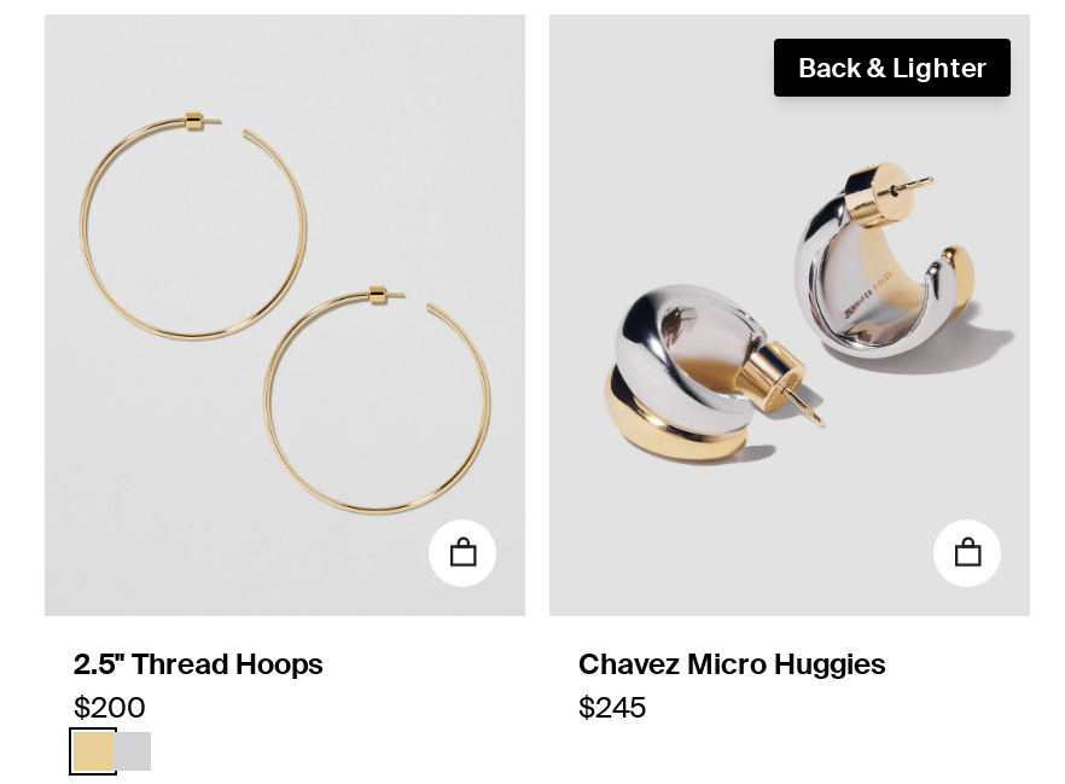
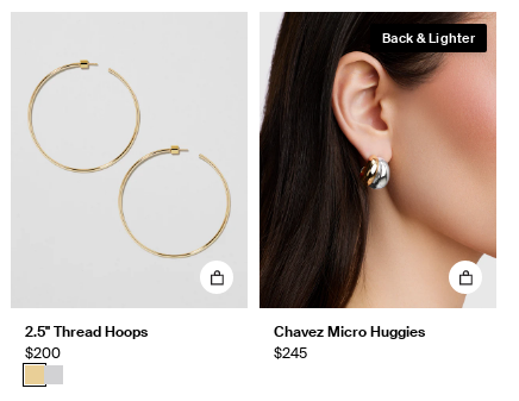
[549,13,1030,615] [image] -> [258,11,498,309] [image]

